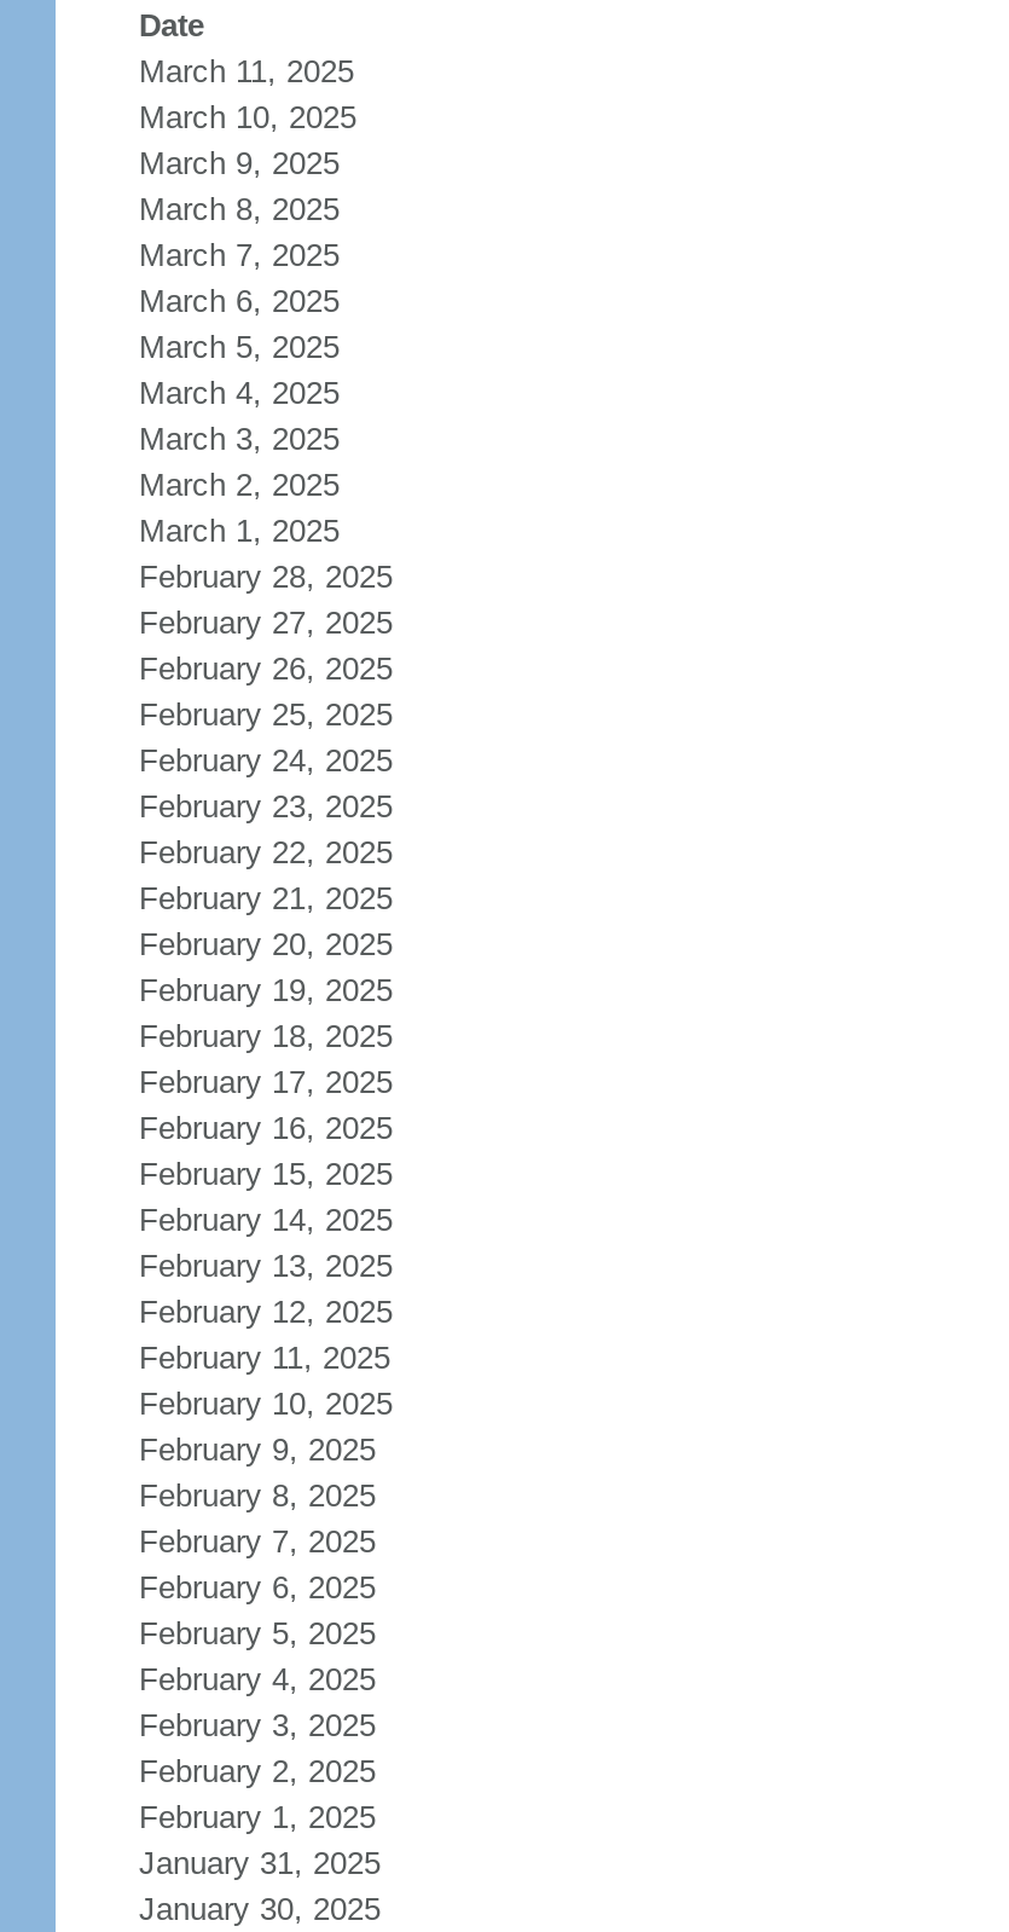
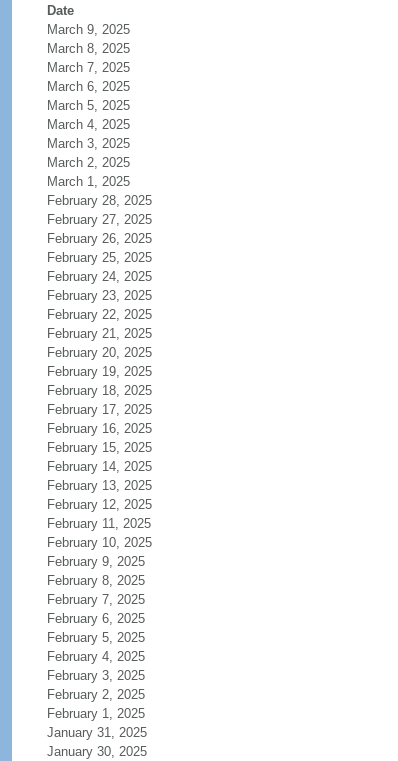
[139,53,356,135] March 11, 2025 | March 10, 2025 -> none

